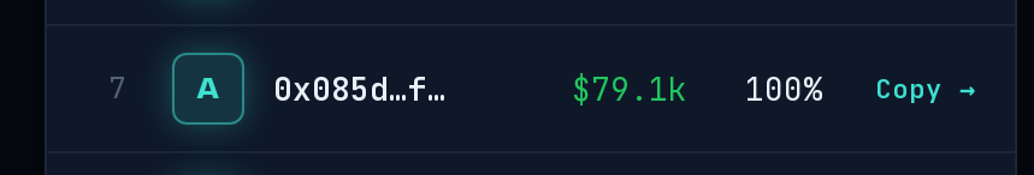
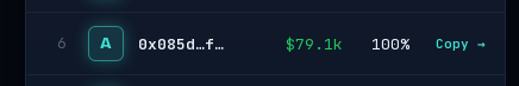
[108,68,220,108] 7 A -> [57,34,112,53] 6 A

